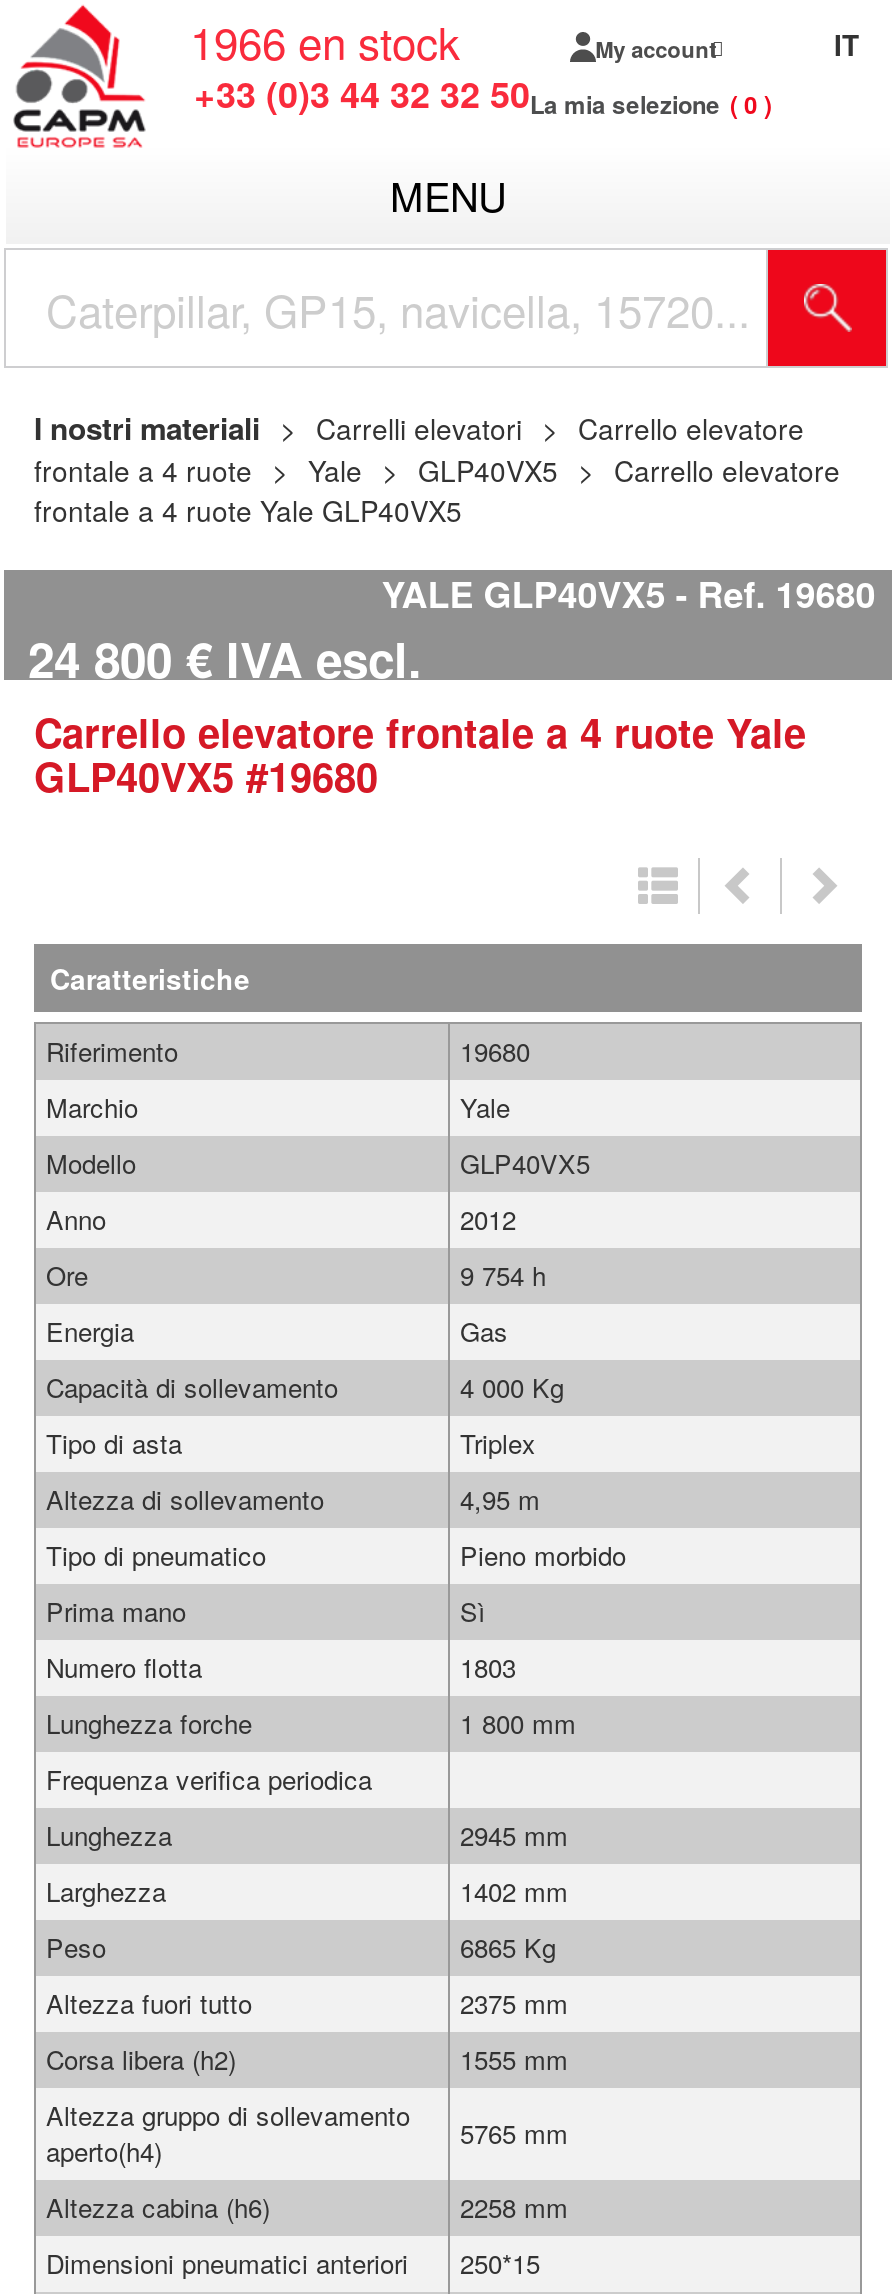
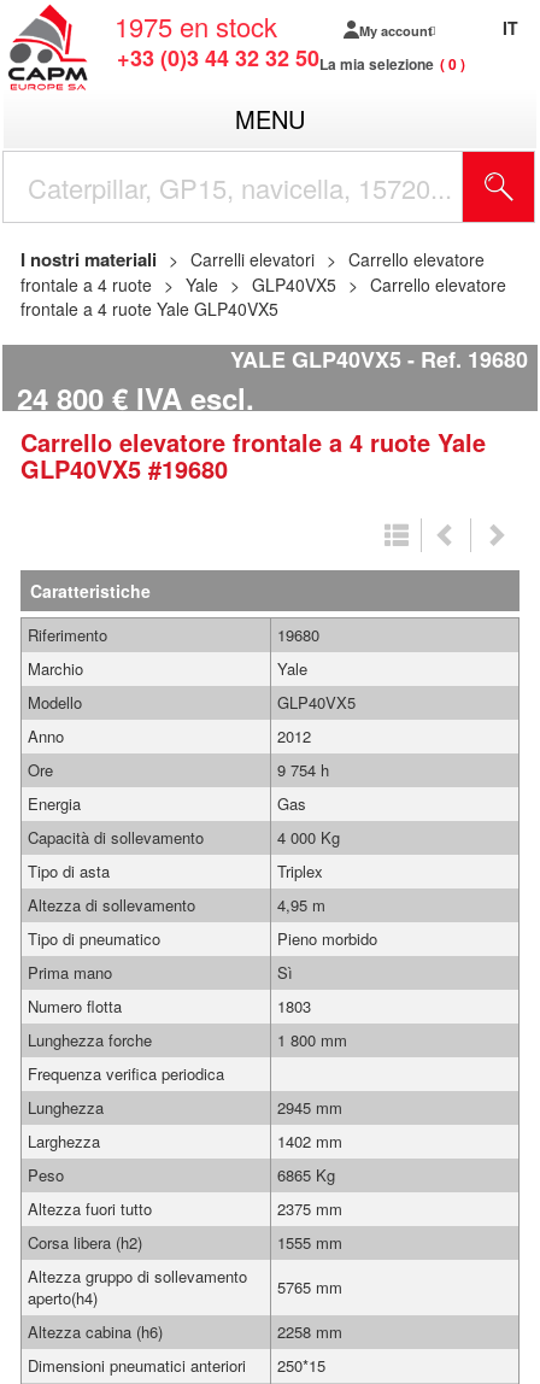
[190,10,460,72] 1966 en stock -> [115,7,277,45] 1975 en stock

